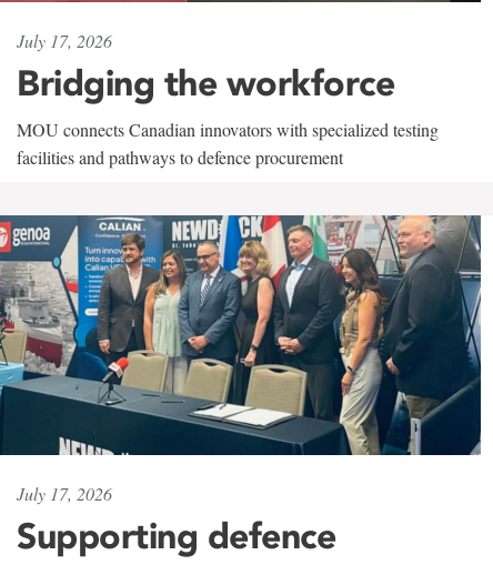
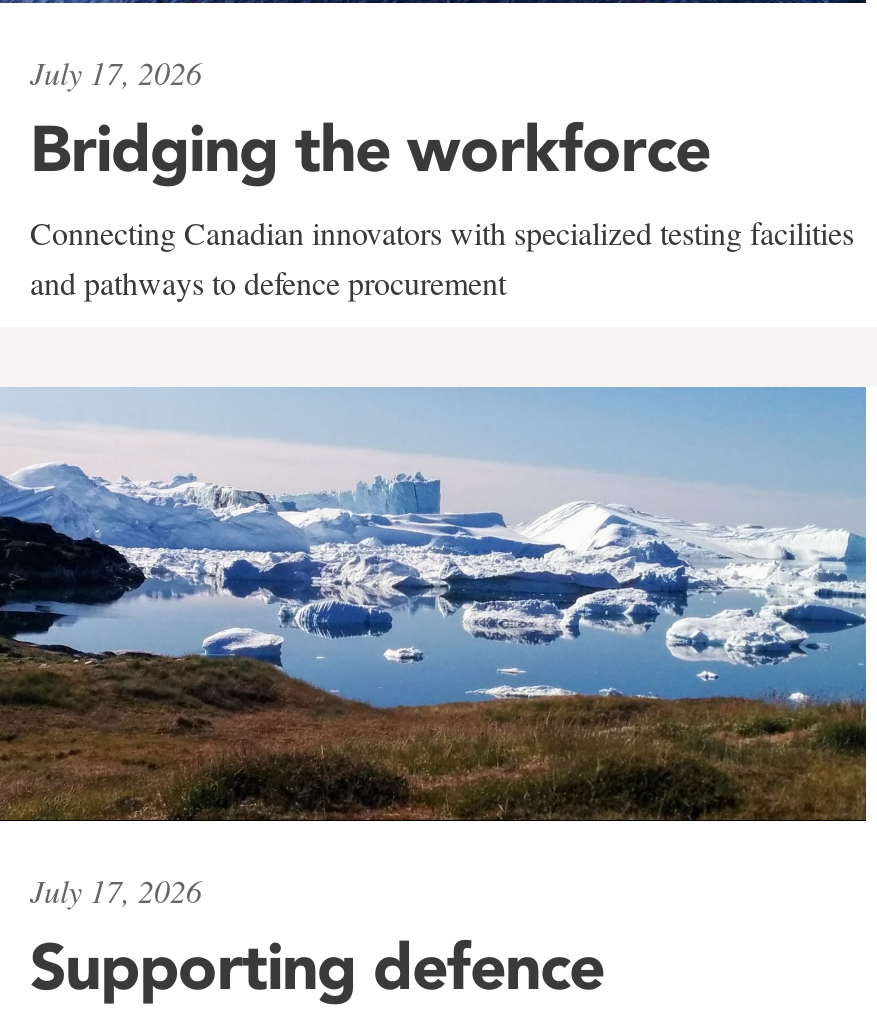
[17,117,439,169] MOU connects Canadian innovators with specialized testing | facilities and pathways to defence procurement -> [30,212,854,304] Connecting Canadian innovators with specialized testing facilities | and pathways to defence procurement
[3,214,482,455] [image] -> [6,386,868,824] [image]

